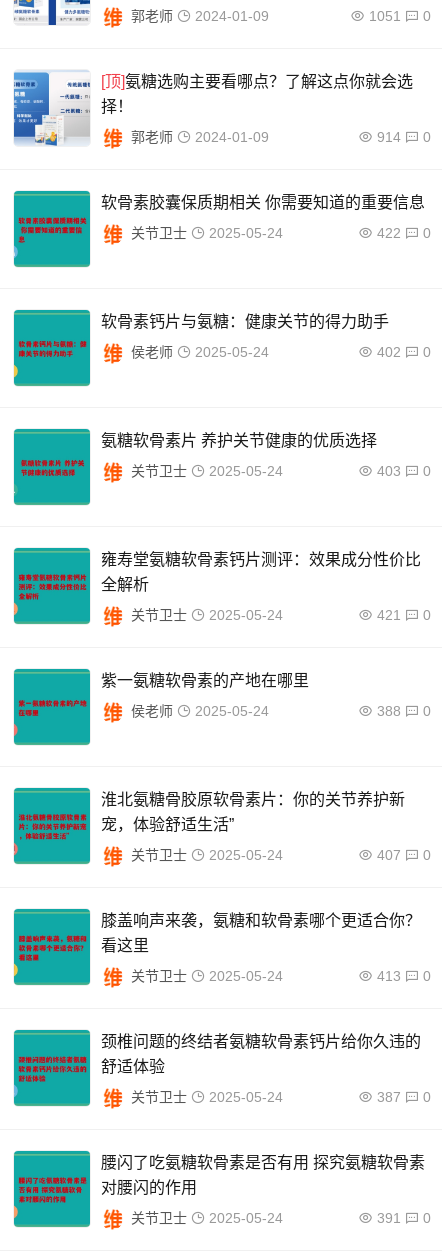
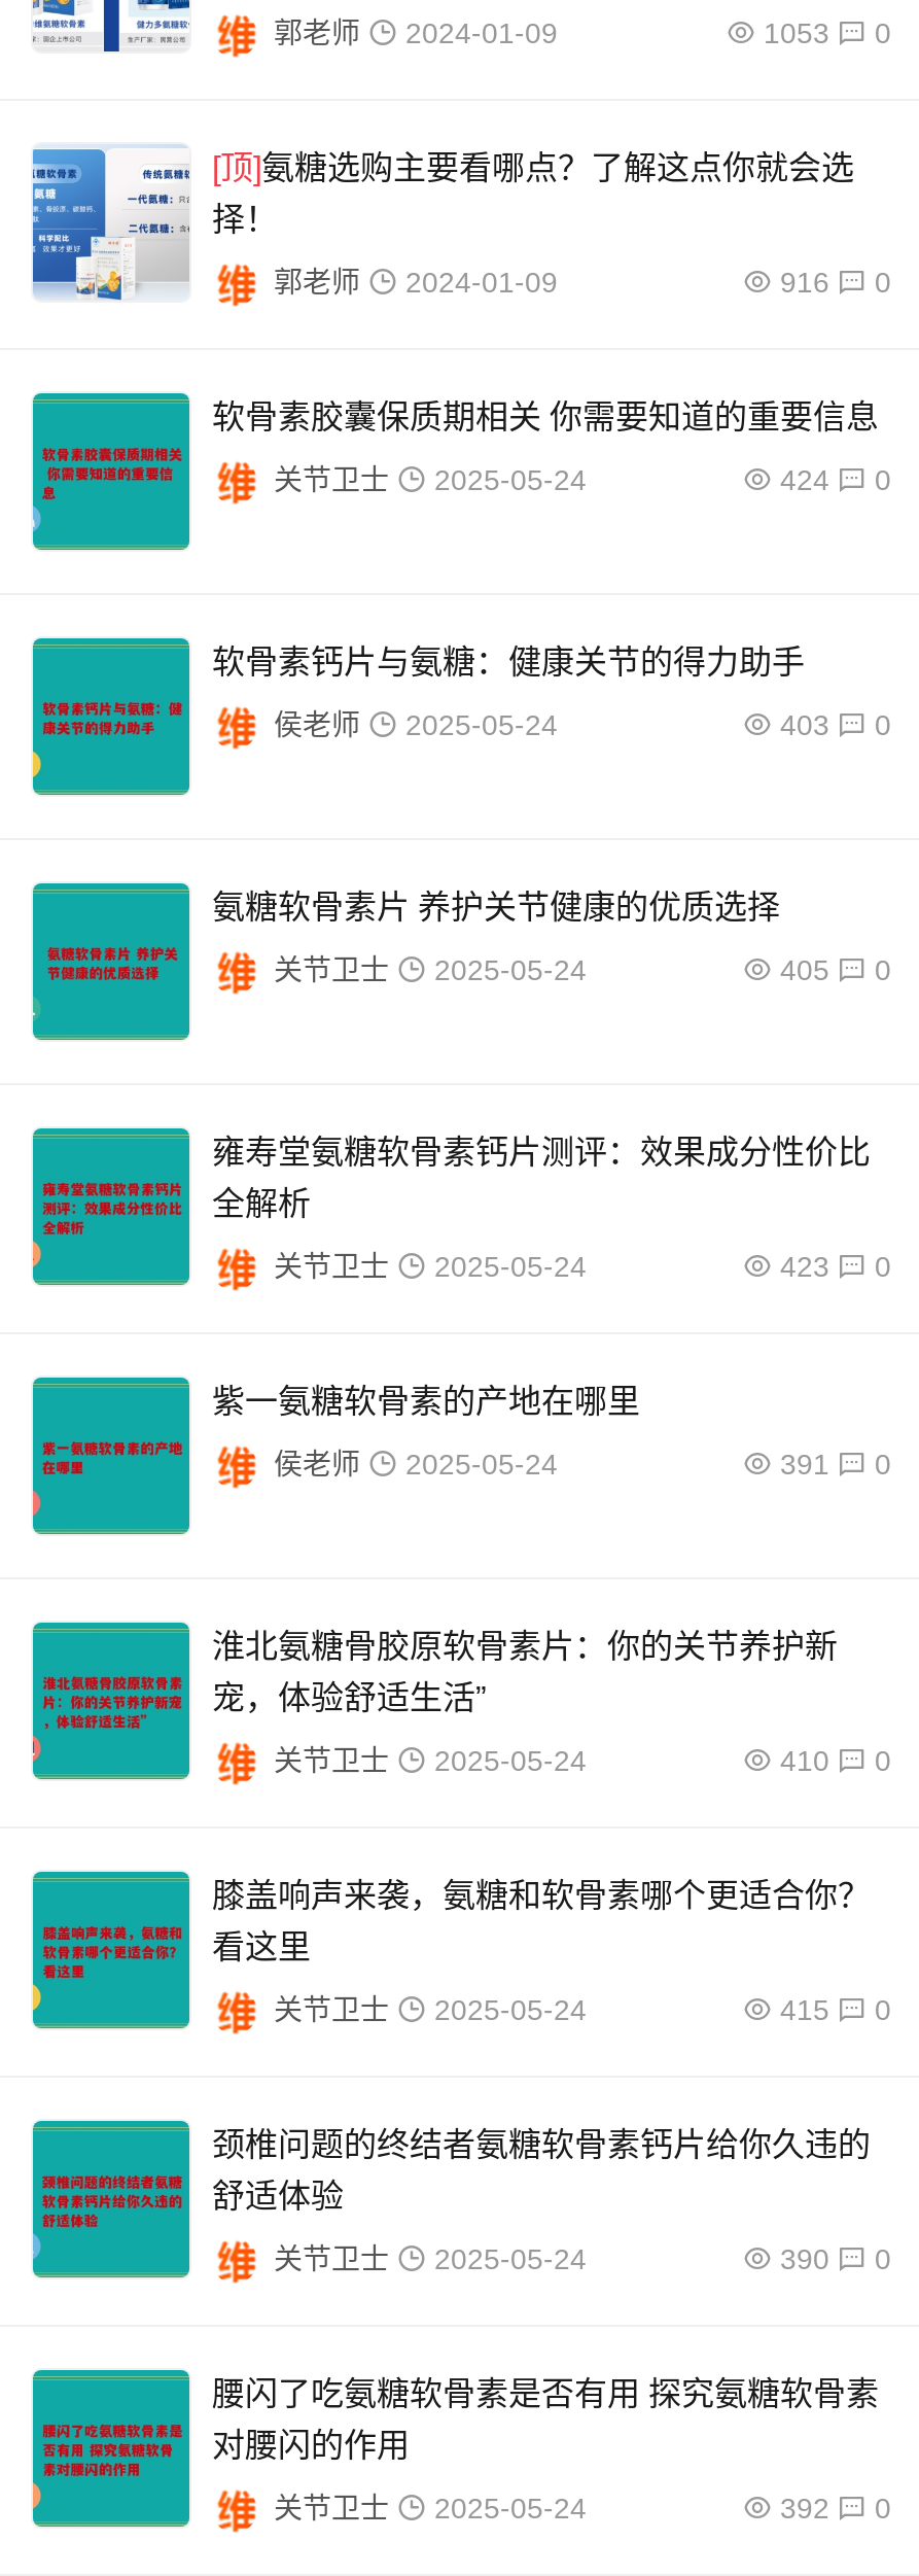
[365,8,431,24] 1051 0 -> [755,16,891,49] 1053 0
[373,129,431,145] 914 0 -> [772,266,891,299] 916 0
[373,225,431,241] 422 0 -> [772,463,891,496] 424 0
[373,344,431,360] 402 0 -> [772,708,891,741] 403 0
[373,463,431,479] 403 0 -> [772,953,891,986] 405 0
[373,607,431,623] 421 0 -> [772,1250,891,1283] 423 0
[373,703,431,719] 388 0 -> [772,1448,891,1481] 391 0
[373,847,431,863] 407 0 -> [772,1744,891,1777] 410 0
[373,968,431,984] 413 0 -> [772,1993,891,2026] 415 0
[373,1089,431,1105] 387 0 -> [772,2242,891,2275] 390 0
[373,1210,431,1226] 391 0 -> [772,2492,891,2525] 392 0

